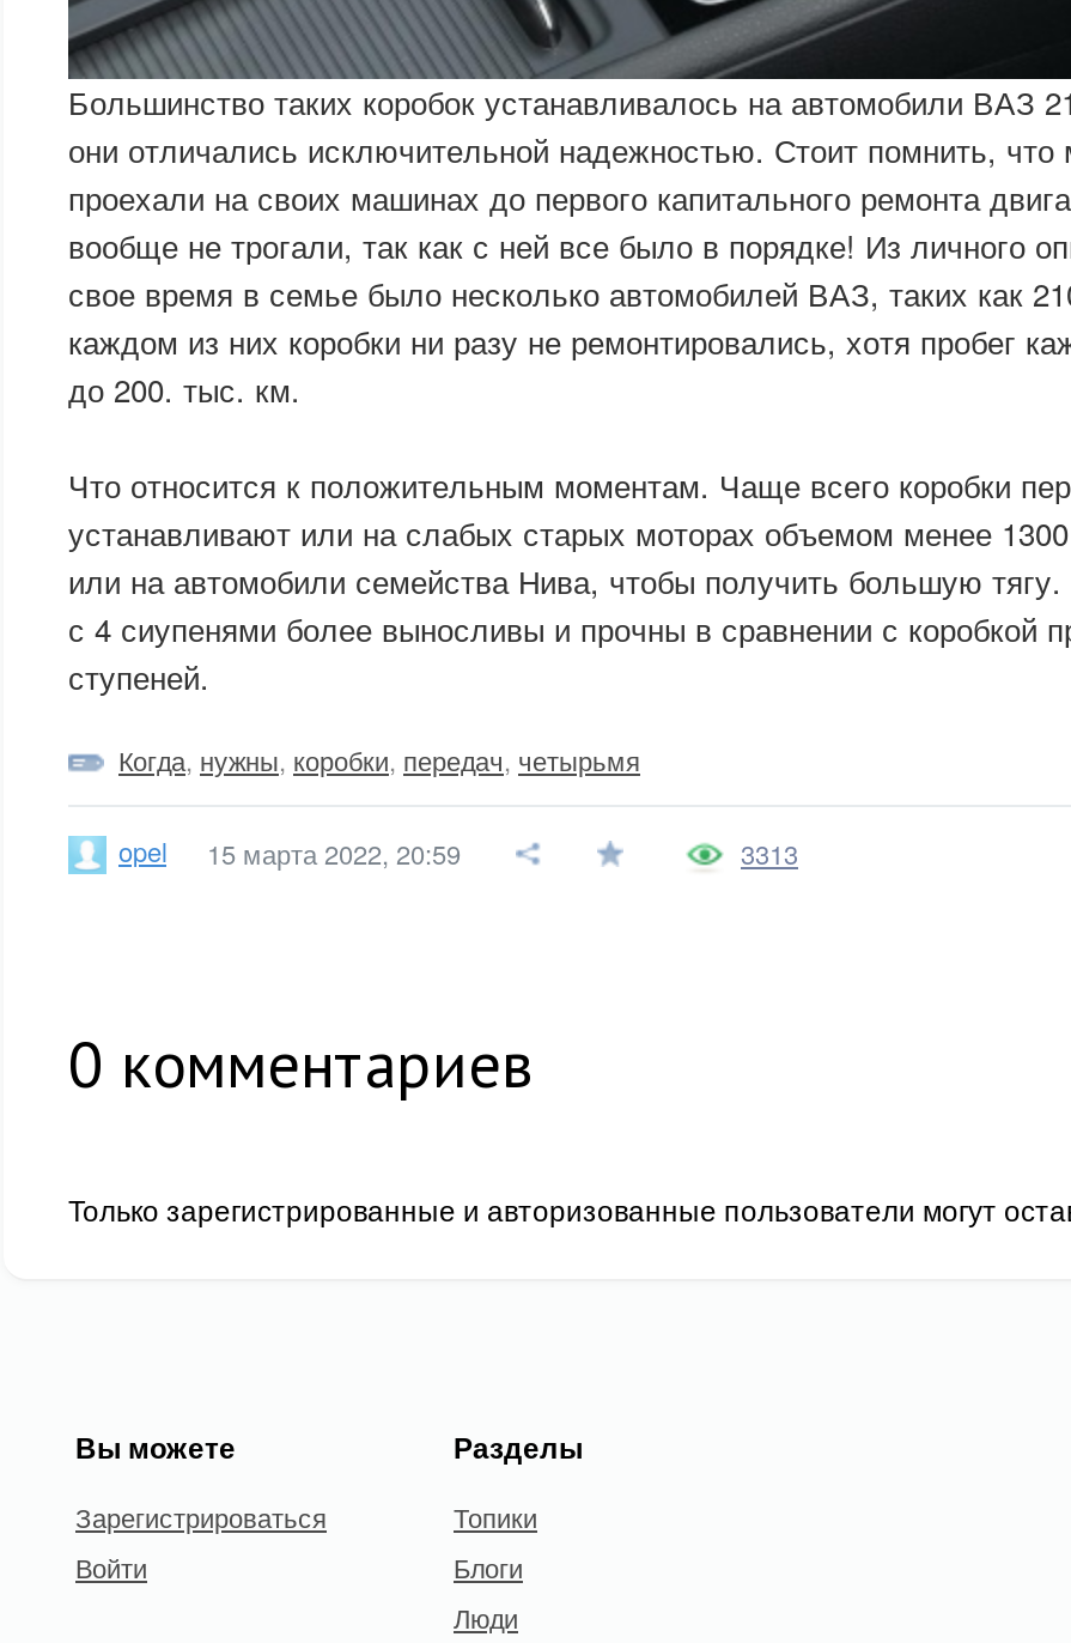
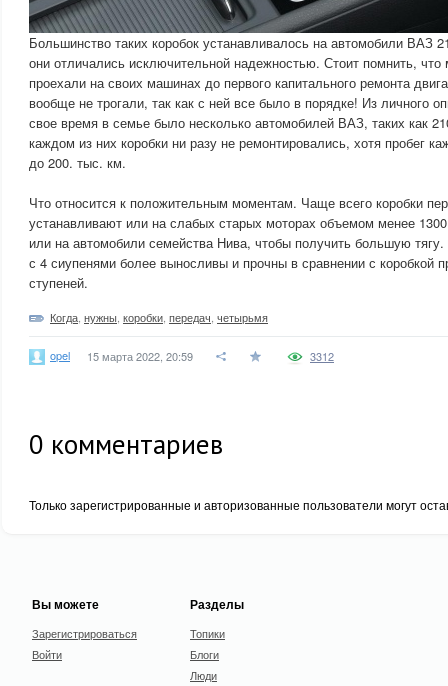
[741,833,798,872] 3313 -> [310,348,334,364] 3312

